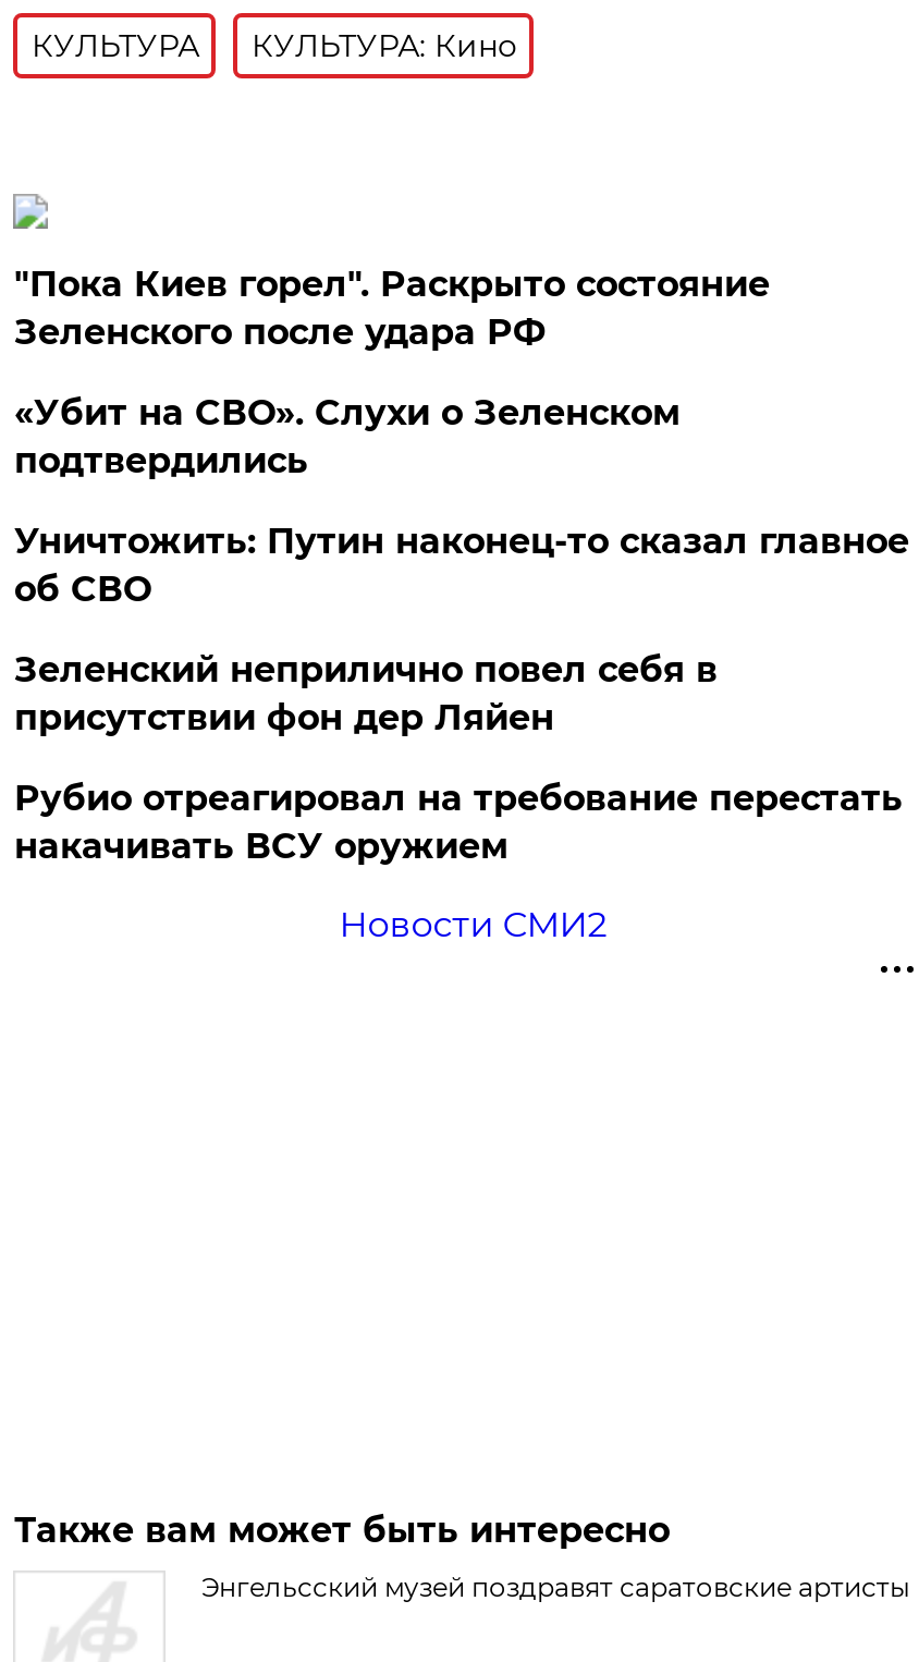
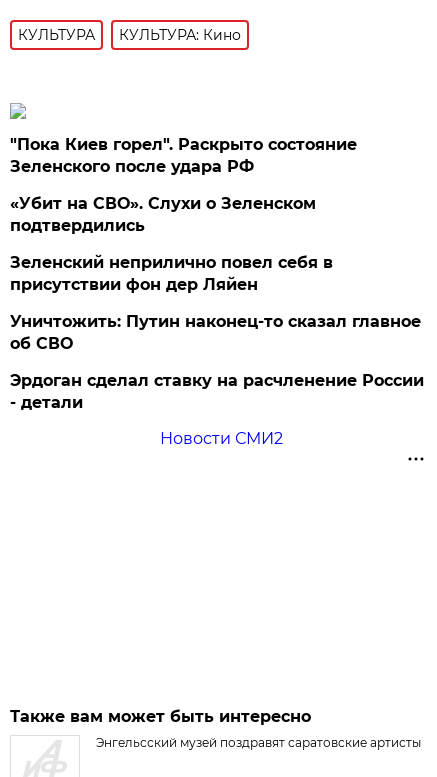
moved [14,521,909,610] -> [10,312,421,353]: Уничтожить: Путин наконец-то сказал главное | об СВО
moved [14,649,717,738] -> [10,253,333,294]: Зеленский неприлично повел cебя в | присутствии фон дер Ляйен
[14,778,902,867] Рубио отреагировал на требование перестать | накачивать ВСУ оружием -> [10,371,424,412] Эрдоган сделал ставку на расчленение России | - детали

